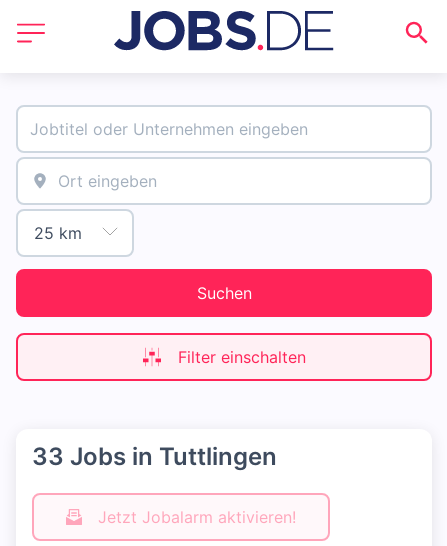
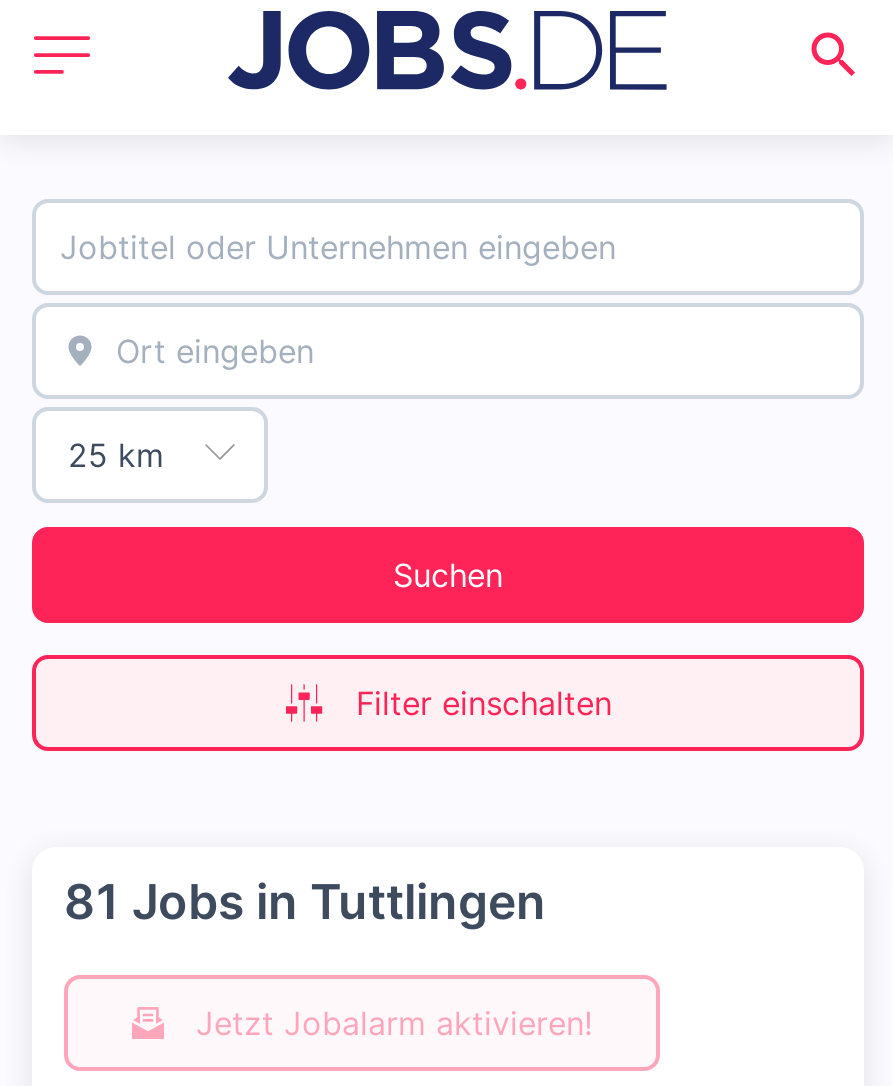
[32,442,277,471] 33 Jobs in Tuttlingen -> [64,873,546,931] 81 Jobs in Tuttlingen

